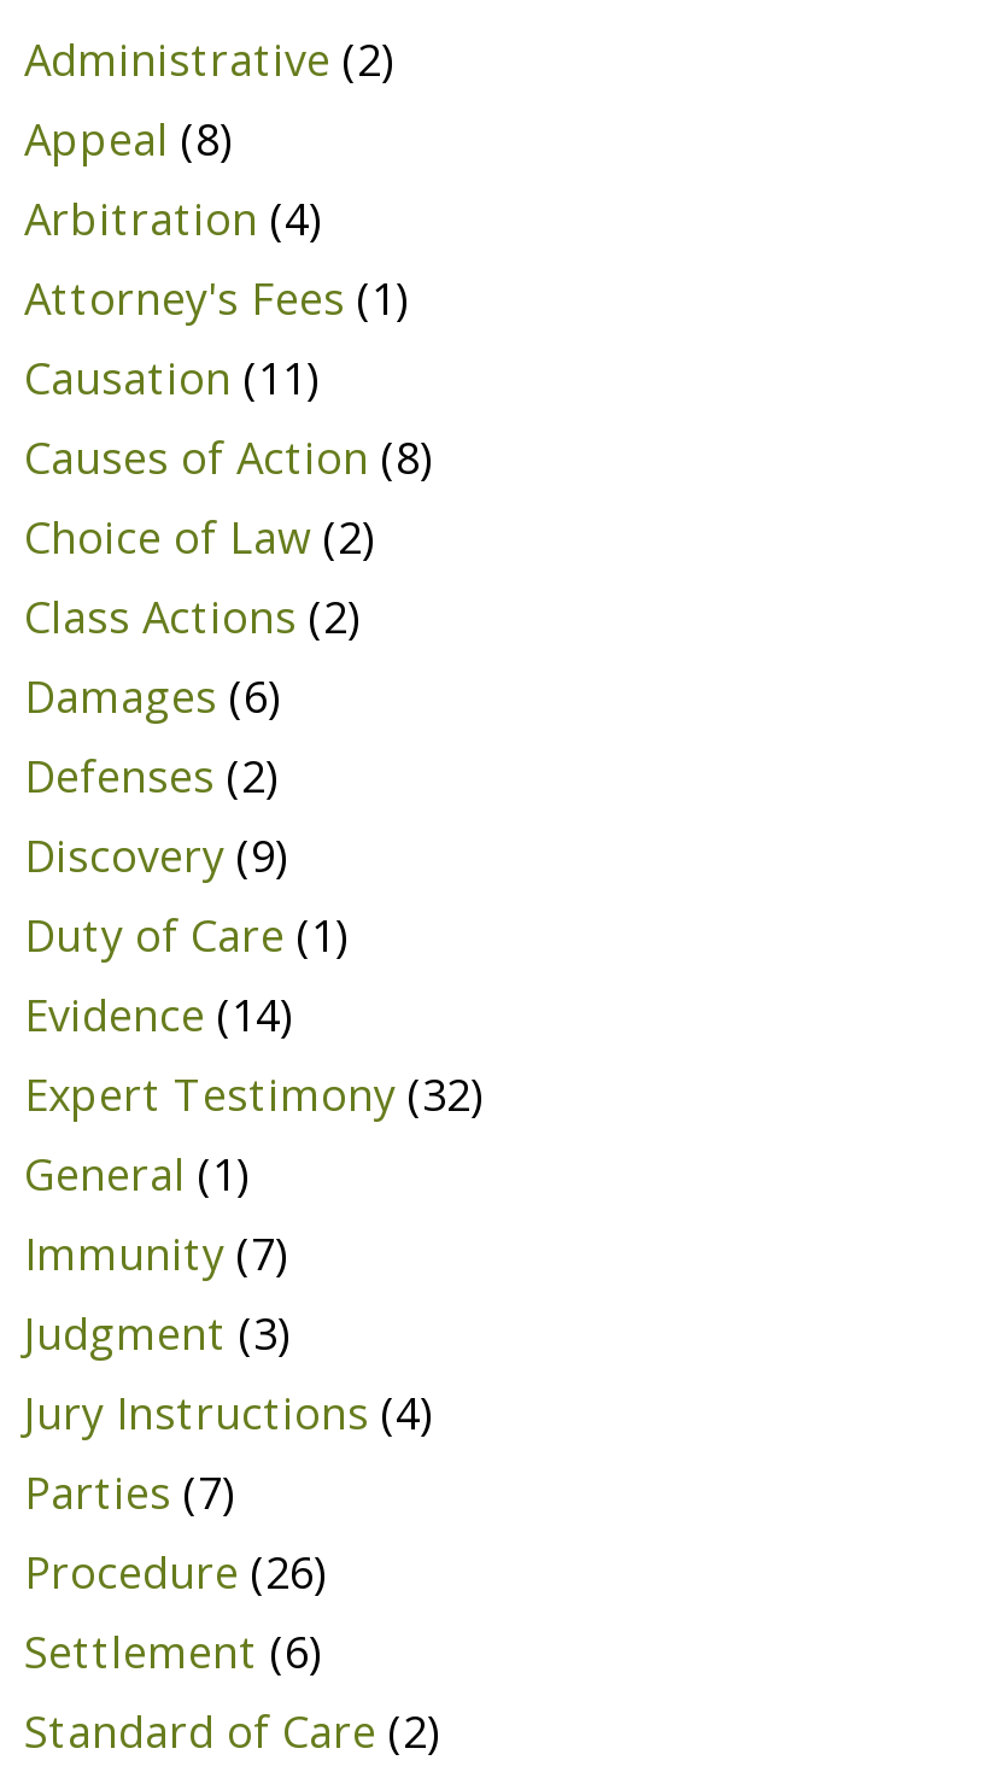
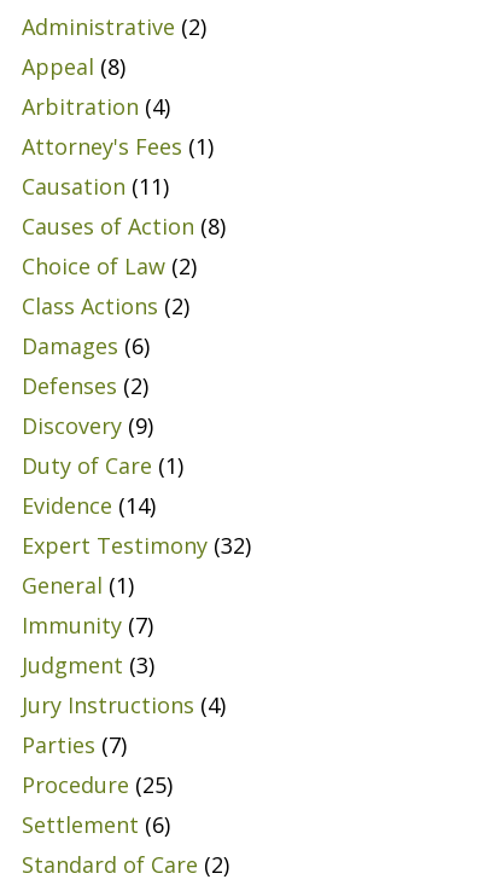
[24,1544,326,1601] Procedure (26) -> [22,771,173,800] Procedure (25)

